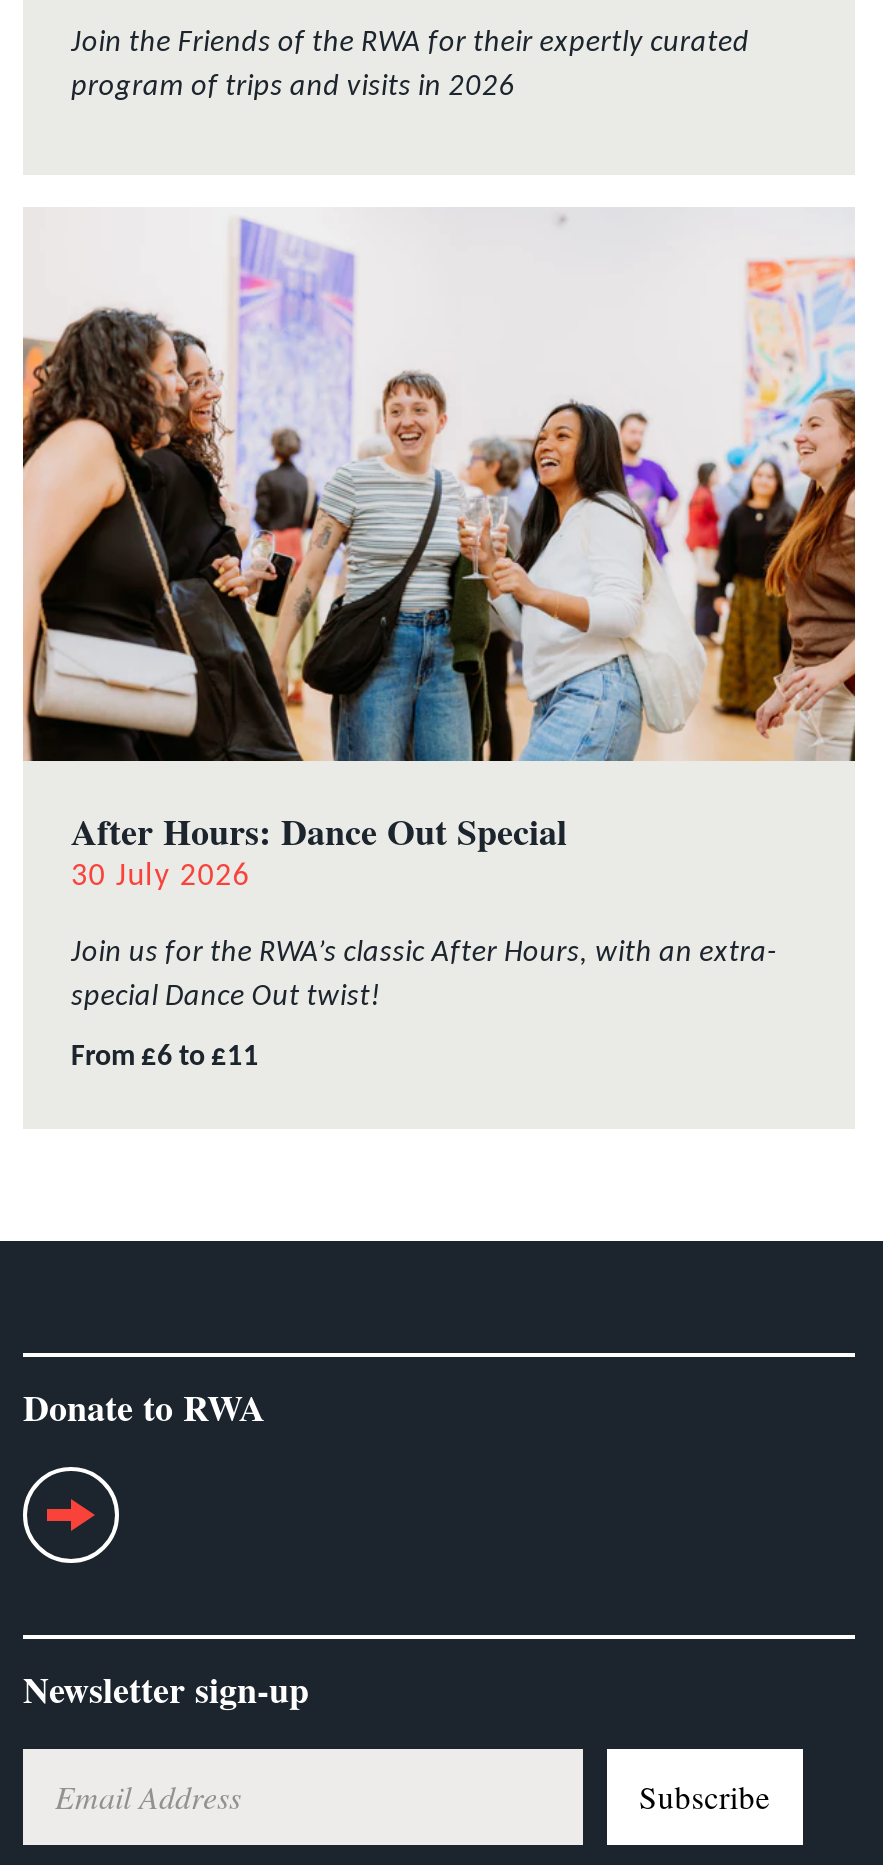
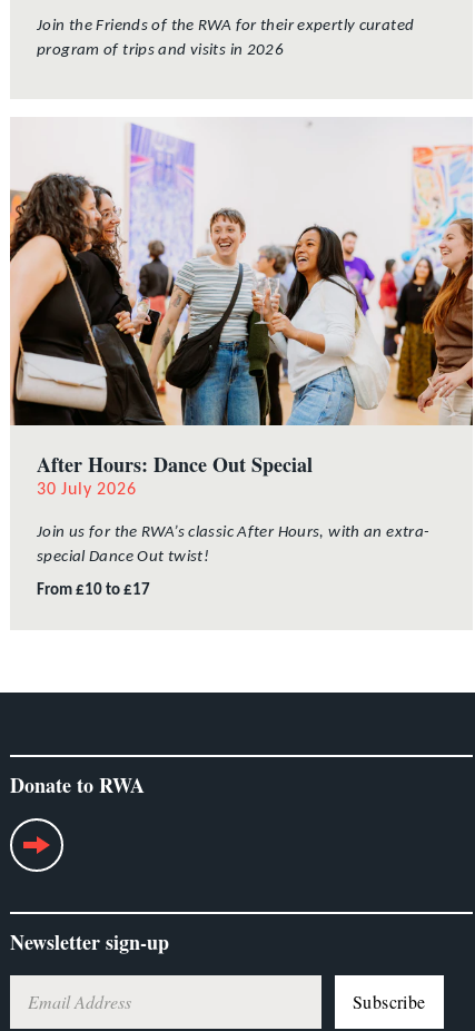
[71,1043,259,1073] From £6 to £11 -> [37,582,150,599] From £10 to £17

